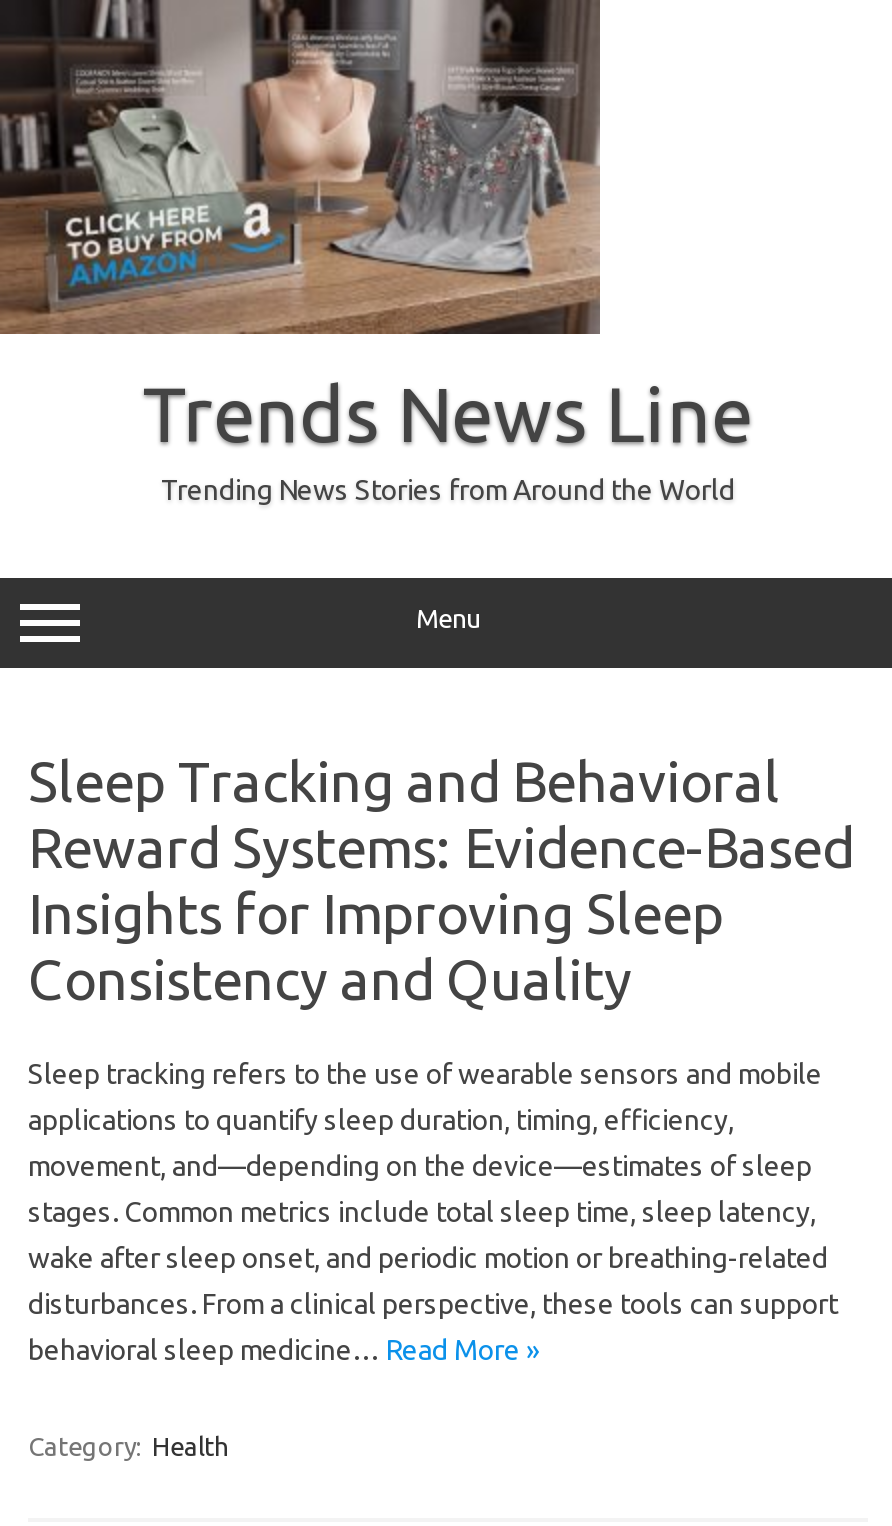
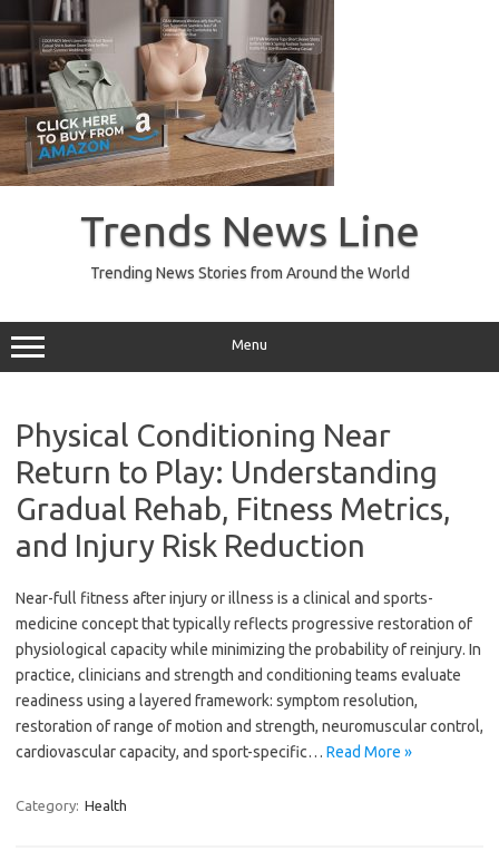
[28,750,854,1010] Sleep Tracking and Behavioral | Reward Systems: Evidence-Based | Insights for Improving Sleep | Consistency and Quality -> [16,418,451,563] Physical Conditioning Near | Return to Play: Understanding | Gradual Rehab, Fitness Metrics, | and Injury Risk Reduction
[28,1058,838,1366] Sleep tracking refers to the use of wearable sensors and mobile | applications to quantify sleep duration, timing, efficiency, | movement, and—depending on the device—estimates of sleep | stages. Common metrics include total sleep time, sleep latency, | wake after sleep onset, and periodic motion or breathing-related | disturbances. From a clinical perspective, these tools can support | behavioral sleep medicine… Read More » -> [16,589,483,761] Near-full fitness after injury or illness is a clinical and sports- | medicine concept that typically reflects progressive restoration of | physiological capacity while minimizing the probability of reinjury. In | practice, clinicians and strength and conditioning teams evaluate | readiness using a layered framework: symptom resolution, | restoration of range of motion and strength, neuromuscular control, | cardiovascular capacity, and sport-specific… Read More »

